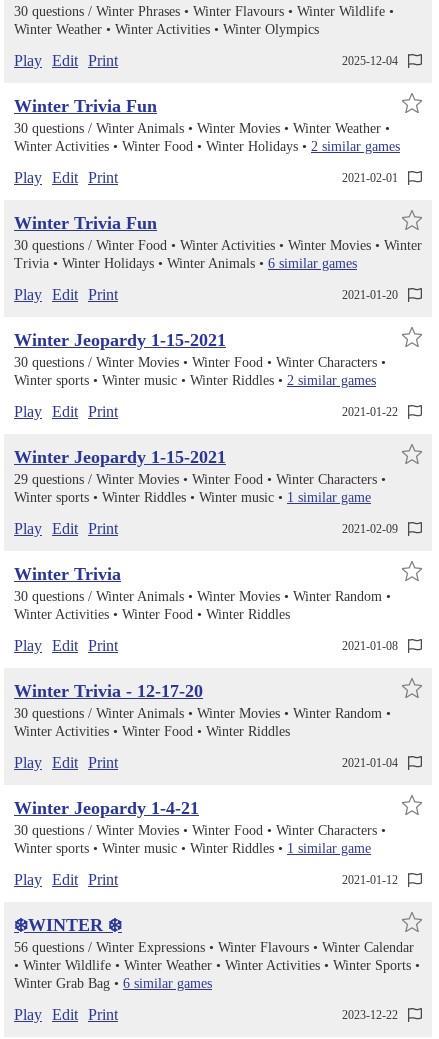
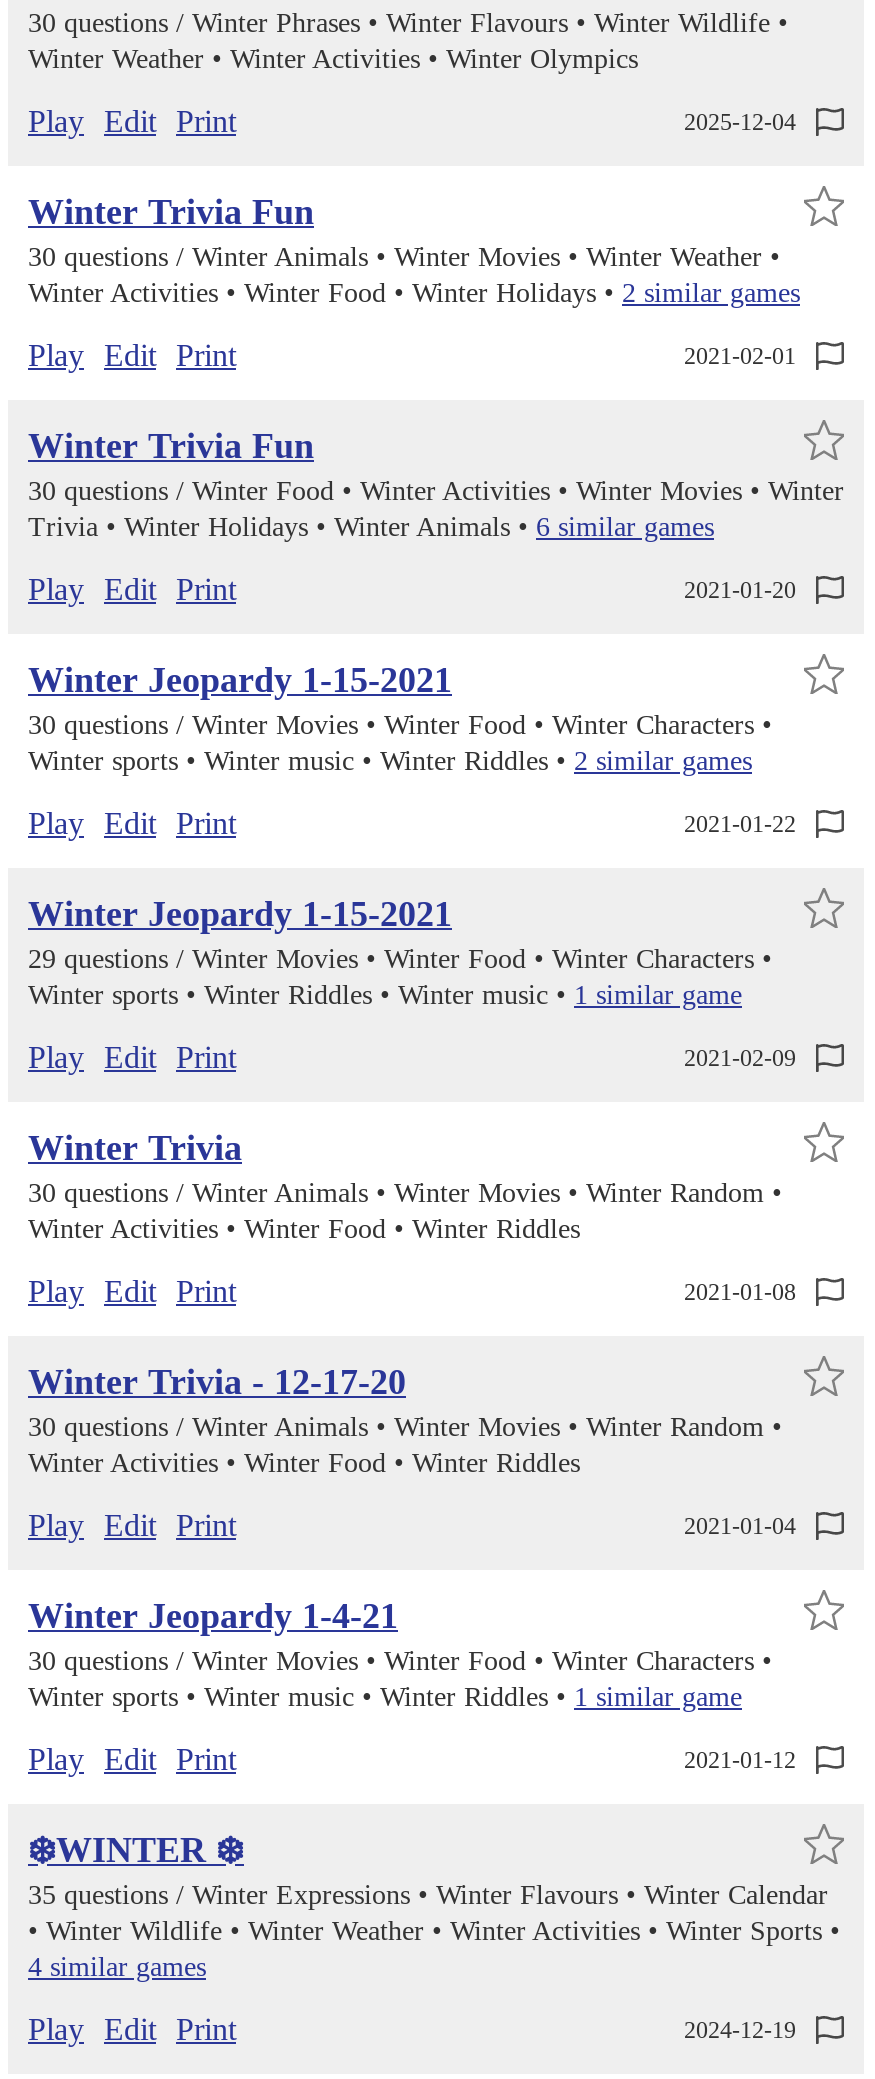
[14,940,205,955] 56 questions / Winter Expressions -> [28,1880,410,1910] 35 questions / Winter Expressions
[14,976,212,991] Winter Grab Bag | 6 similar games -> [28,1952,206,1982] 4 similar games
[342,1008,398,1022] 2023-12-22 -> [684,2016,796,2044] 2024-12-19

